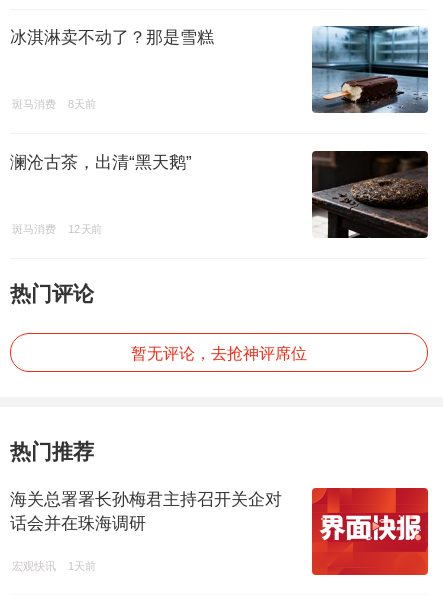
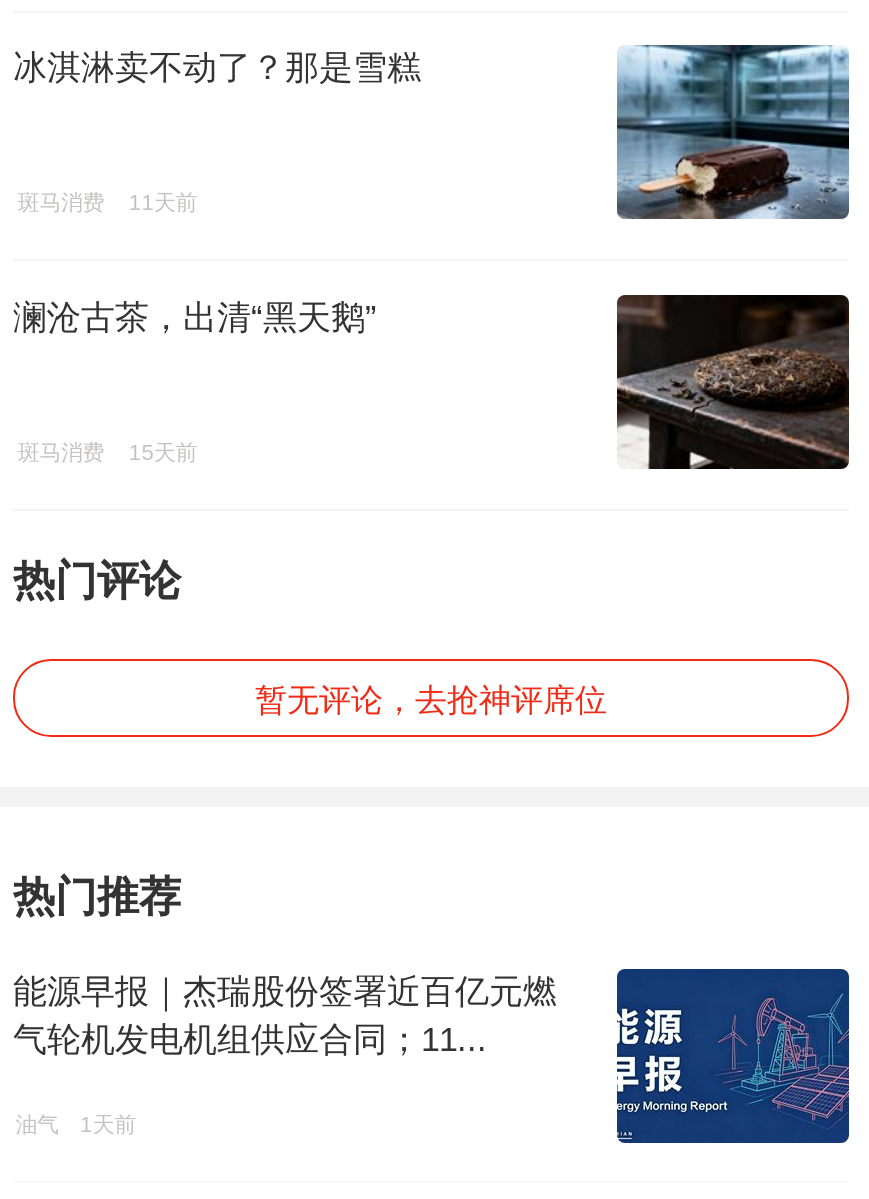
[12,99,95,112] 斑马消费 8天前 -> [18,191,197,216] 斑马消费 11天前
[12,223,102,236] 斑马消费 12天前 -> [18,440,197,465] 斑马消费 15天前
[10,487,429,576] [image] | 海关总署署长孙梅君主持召开关企对 | 话会并在珠海调研 -> [13,967,851,1145] [image] | 能源早报｜杰瑞股份签署近百亿元燃 | 气轮机发电机组供应合同；11...
[12,560,56,572] 宏观快讯 -> [15,1112,59,1138] 油气

